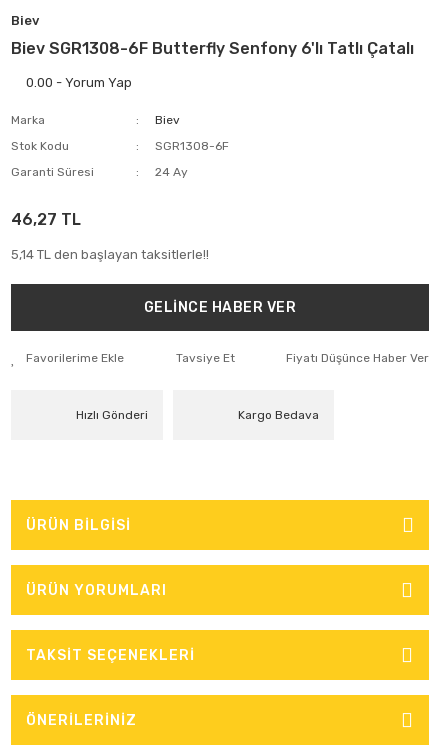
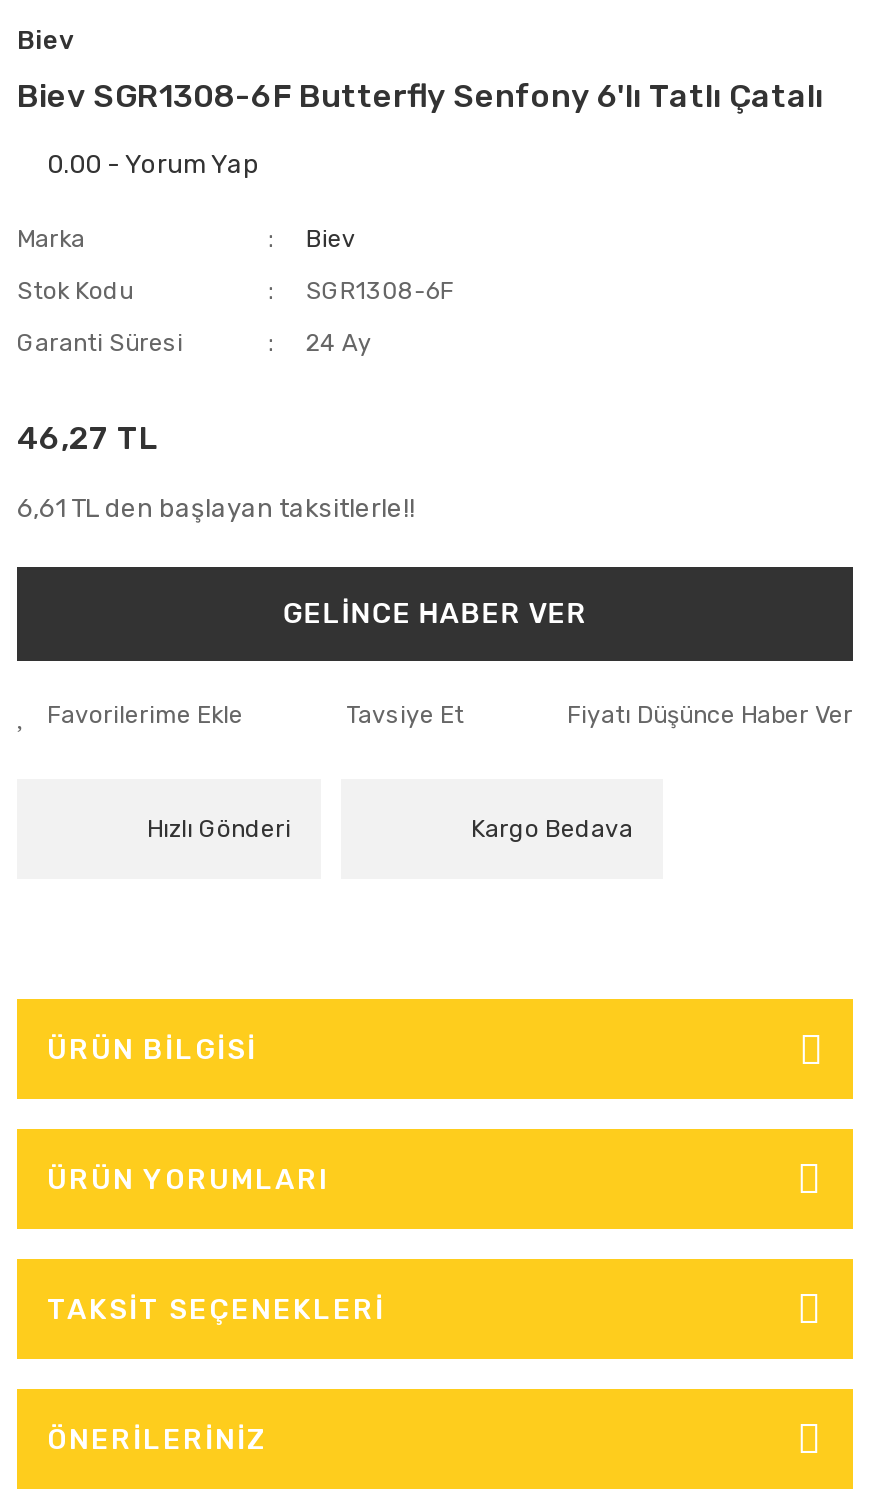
[11,247,209,262] 5,14 TL den başlayan taksitlerle!! -> [17,493,415,523] 6,61 TL den başlayan taksitlerle!!

